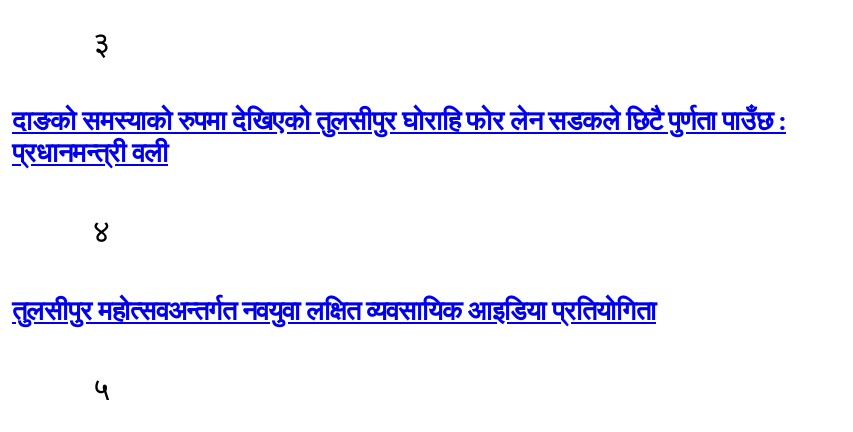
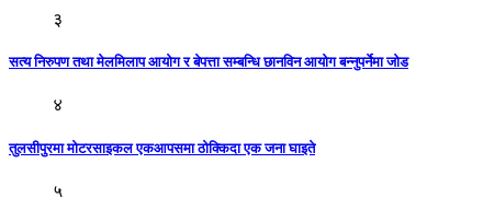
[12,106,786,168] दाङकाे समस्याकाे रुपमा देखिएकाे तुलसीपुर घाेराहि फाेर लेन सडकले छिटै पुर्णता पाउँछ : | प्रधानमन्त्री वली -> [9,54,408,70] सत्य निरुपण तथा मेलमिलाप आयोग र बेपत्ता सम्बन्धि छानविन आयोग बन्नुपर्नेमा जोड
[12,295,656,325] तुलसीपुर महोत्सवअन्तर्गत नवयुवा लक्षित व्यवसायिक आइडिया प्रतियोगिता -> [9,140,315,156] तुलसीपुरमा मोटरसाइकल एकआपसमा ठोक्किदा एक जना घाइते

